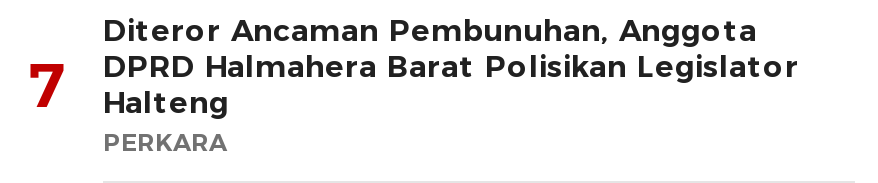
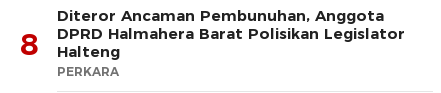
[29,46,799,123] 7 DPRD Halmahera Barat Polisikan Legislator Halteng -> [20,24,405,63] 8 DPRD Halmahera Barat Polisikan Legislator Halteng

